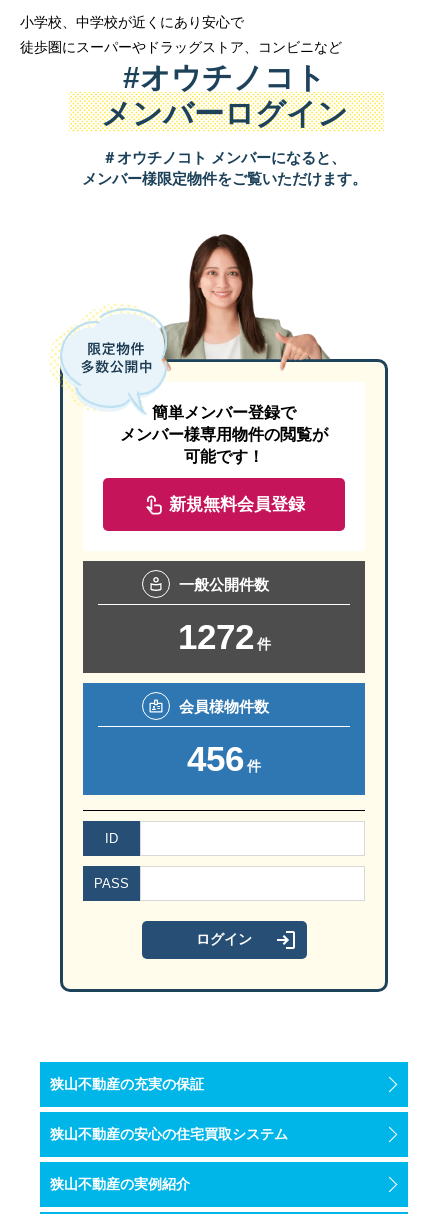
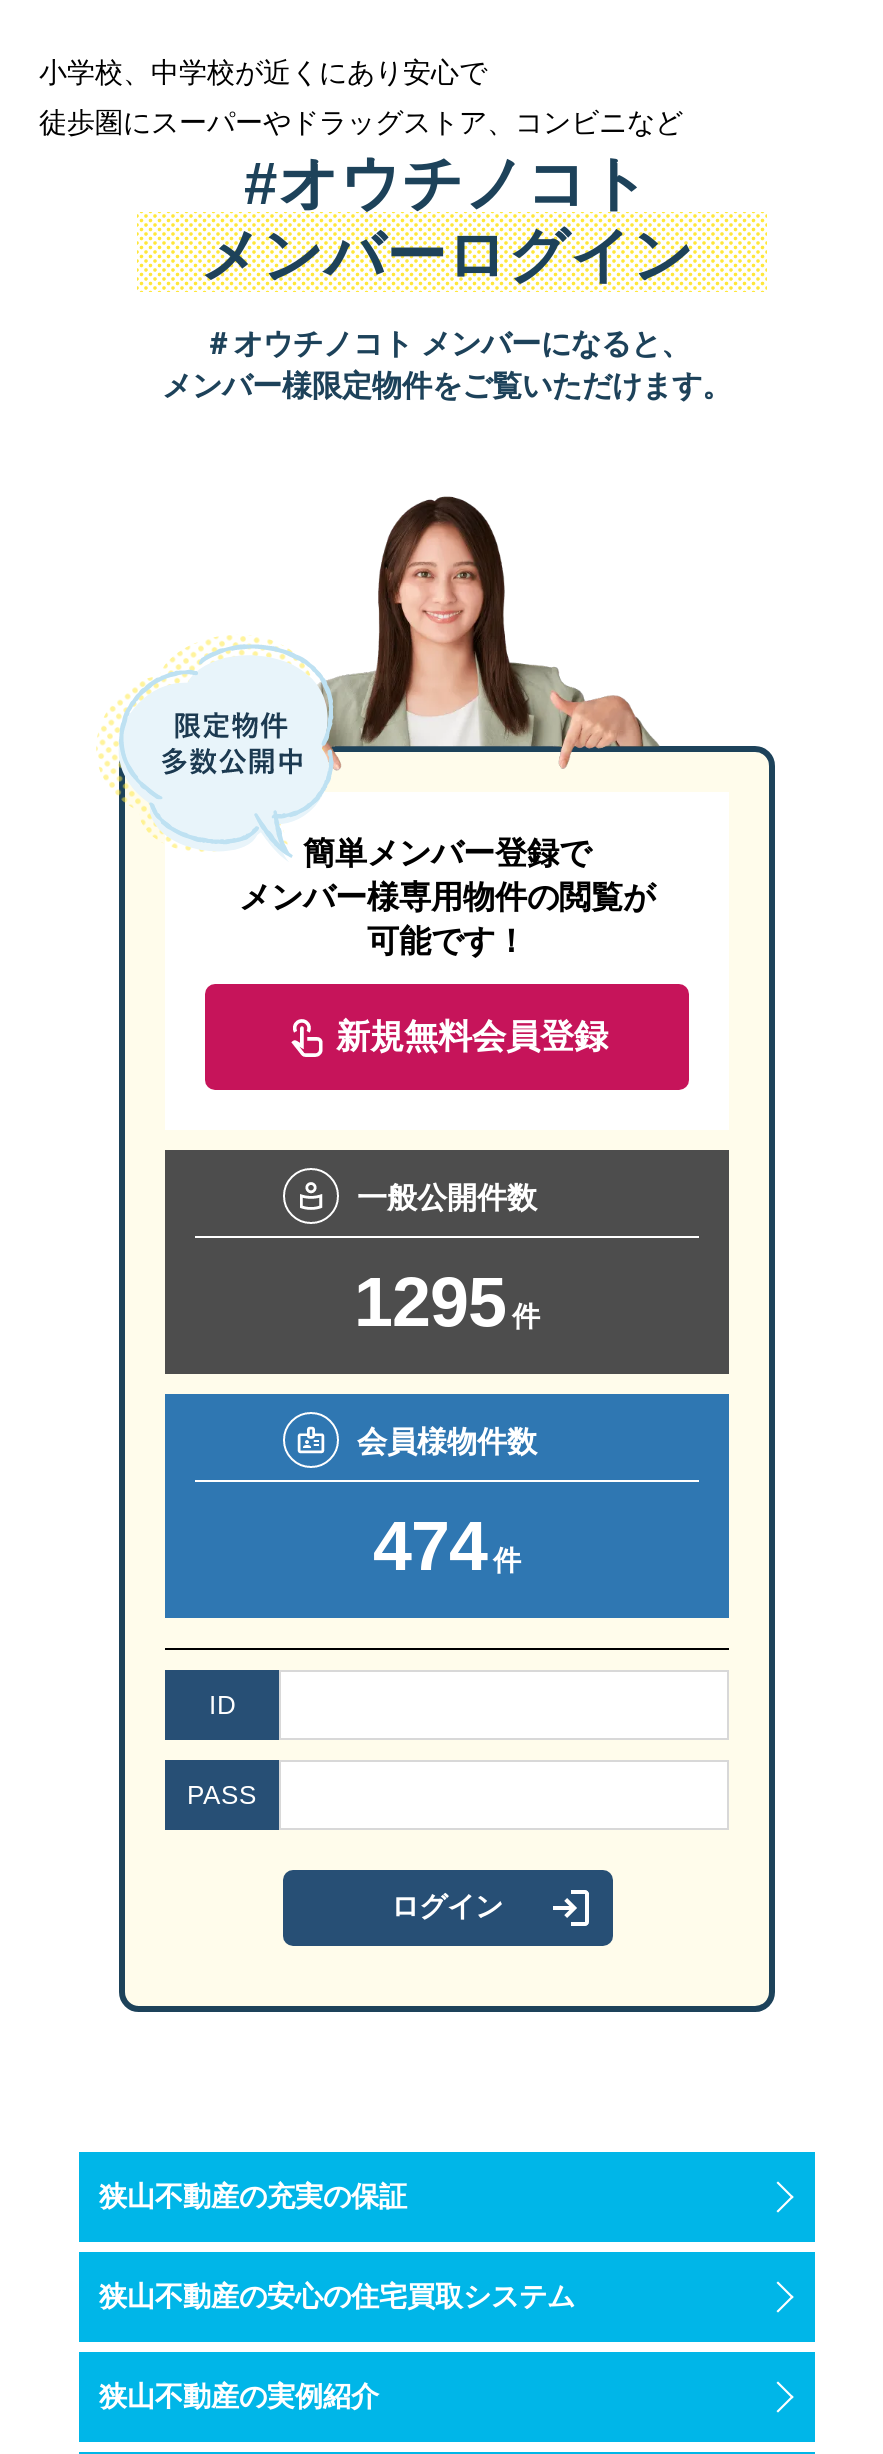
[177,617,270,656] 1272 件 -> [354,1262,540,1340] 1295 件
[187,739,261,778] 456 件 -> [373,1506,521,1584] 474 件

